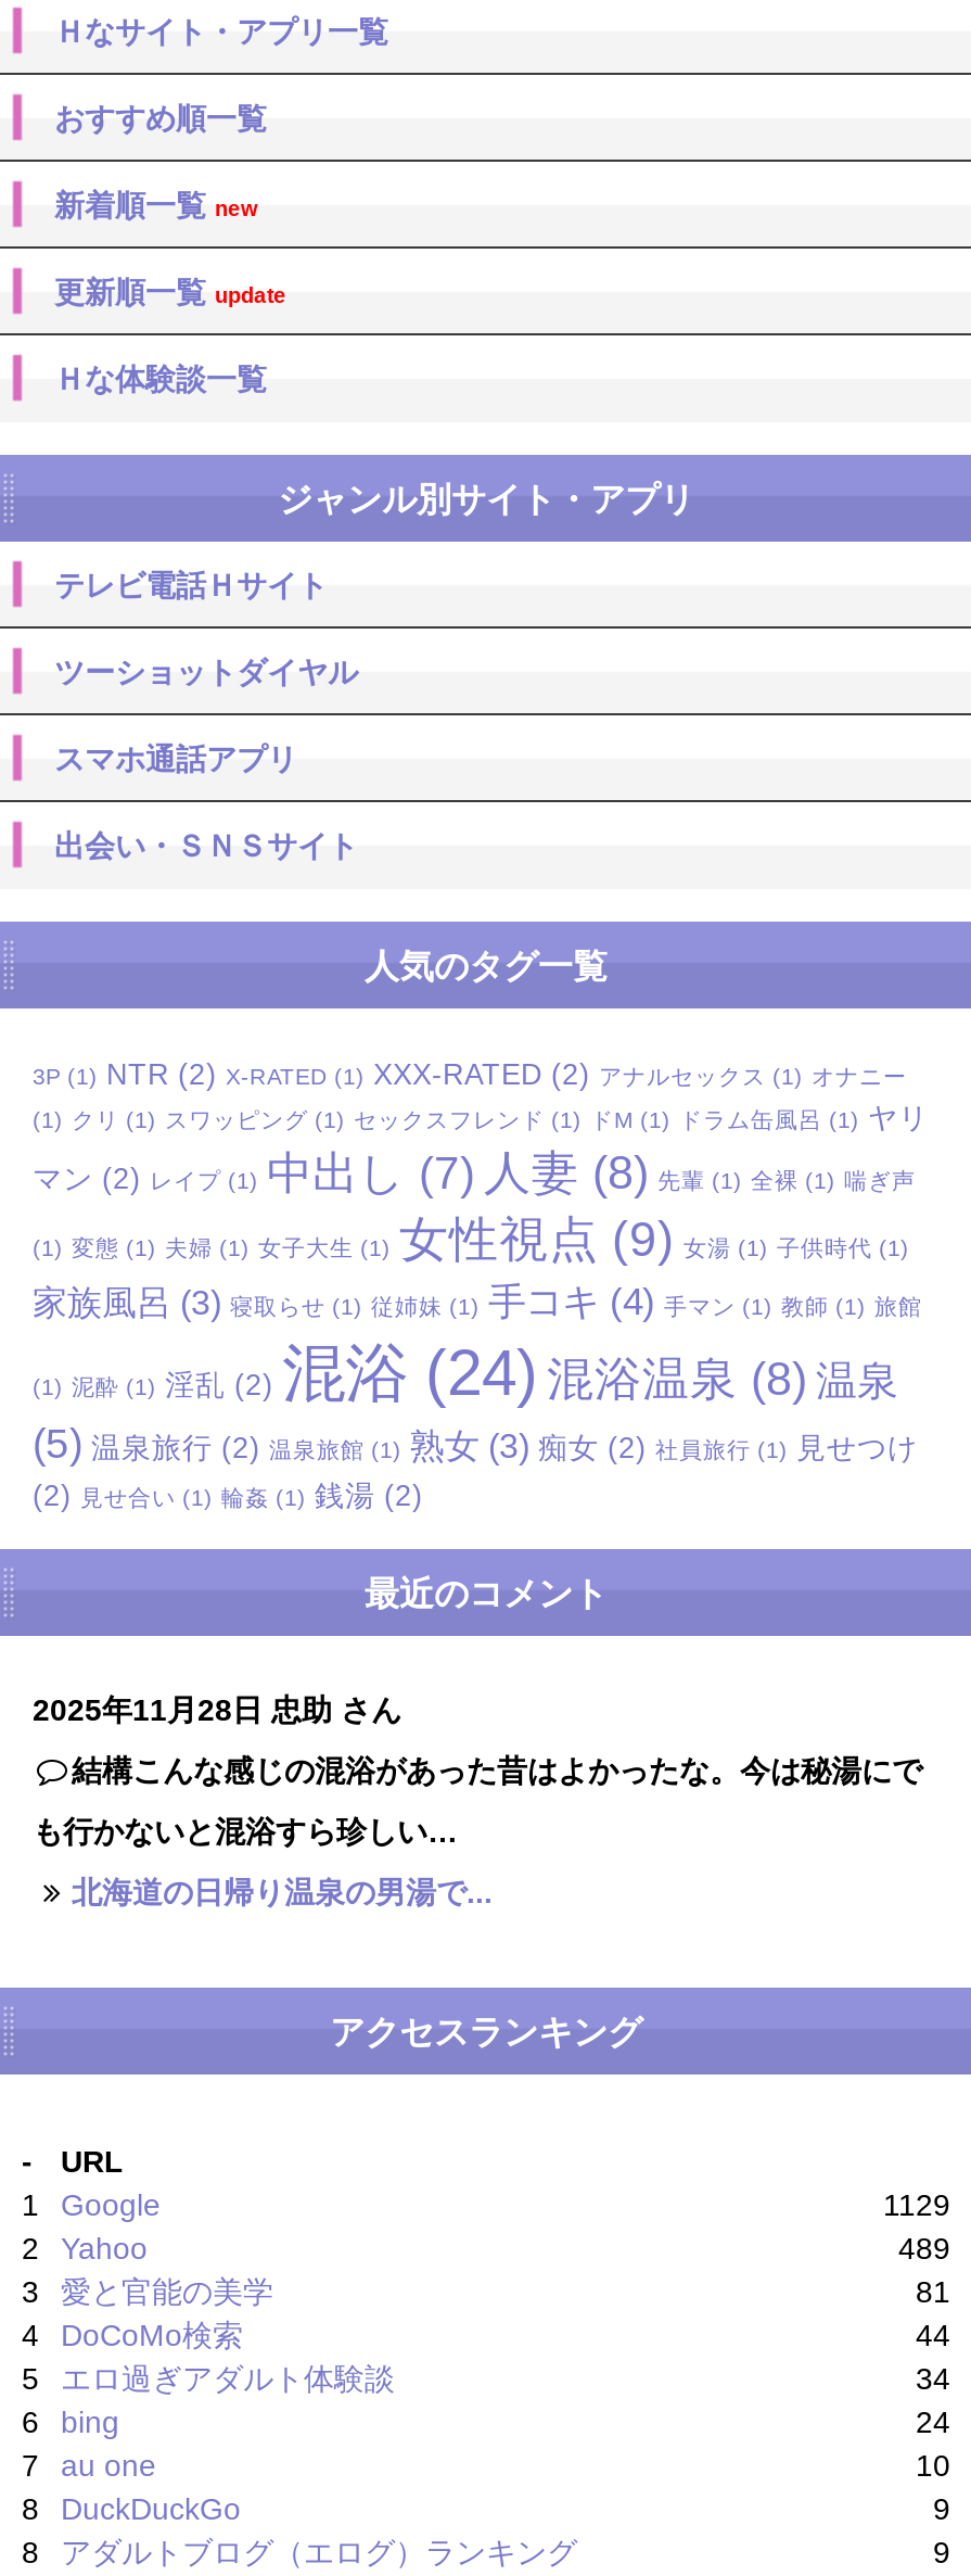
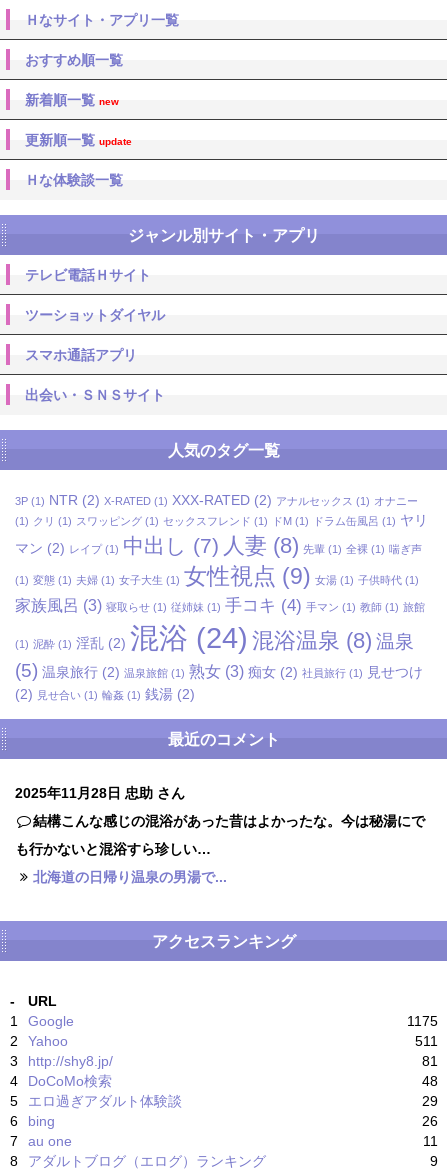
[883,2188,950,2223] 1129 -> [407,1013,438,1029] 1175
[898,2231,950,2266] 489 -> [415,1033,438,1049] 511
[61,2275,273,2309] 愛と官能の美学 -> [28,1053,113,1069] http://shy8.jp/
[916,2318,950,2353] 44 -> [422,1073,438,1089] 48
[916,2361,950,2396] 34 -> [422,1093,438,1109] 29
[916,2405,950,2440] 24 -> [422,1113,438,1129] 26
[22,2448,950,2526] 10 | 8 | DuckDuckGo | 9 -> [423,1133,438,1149] 11

